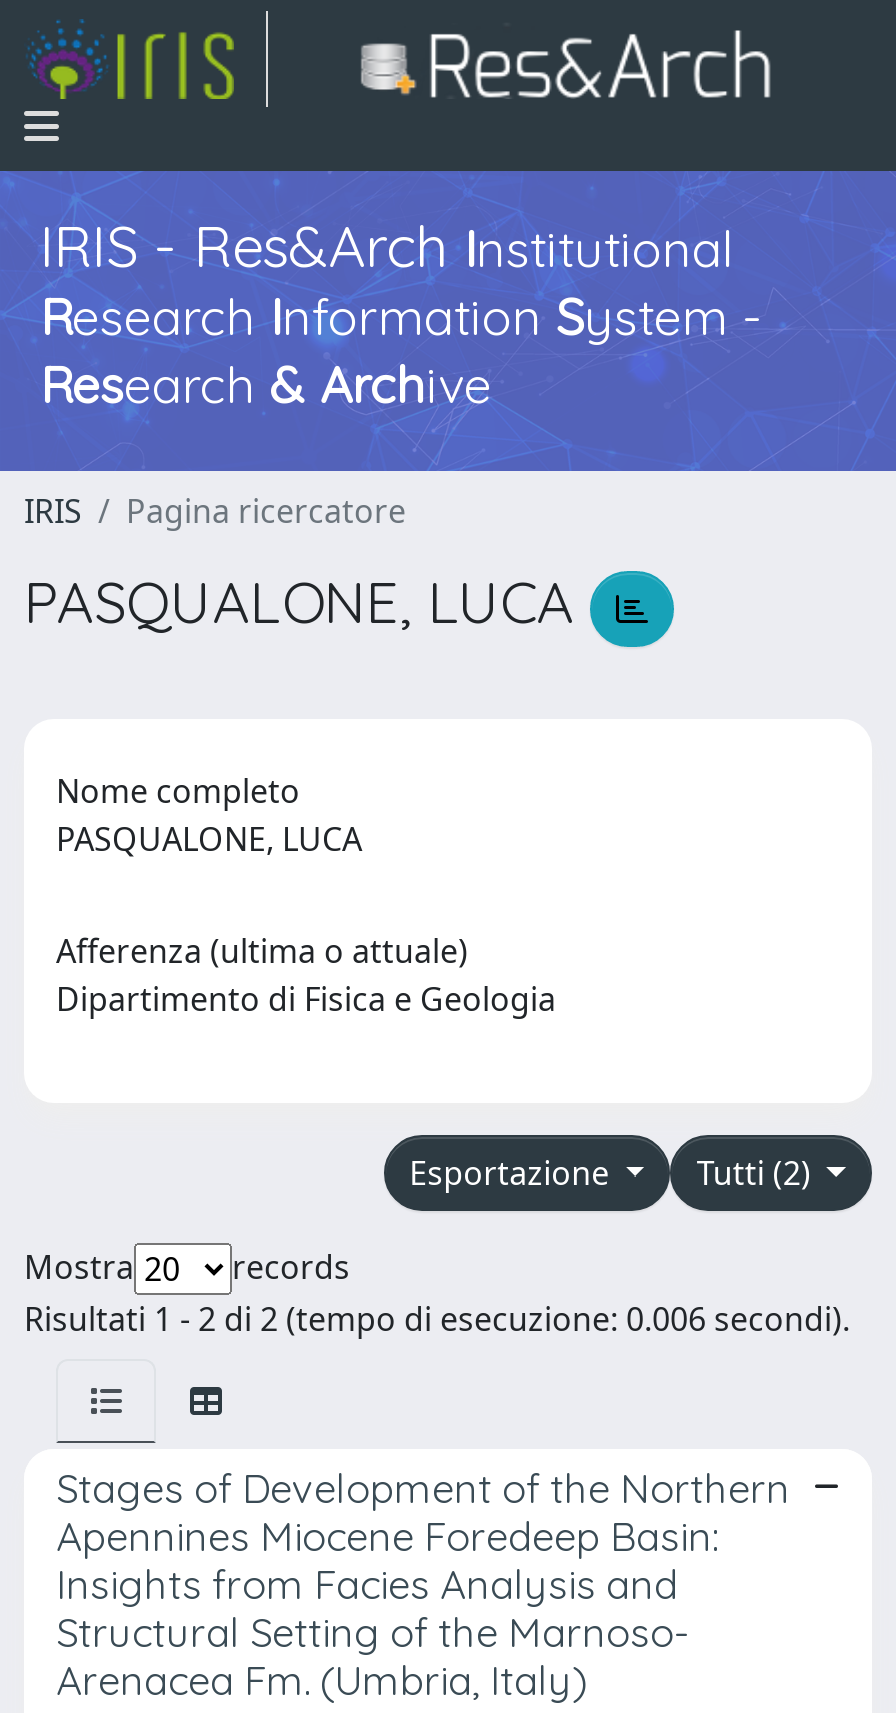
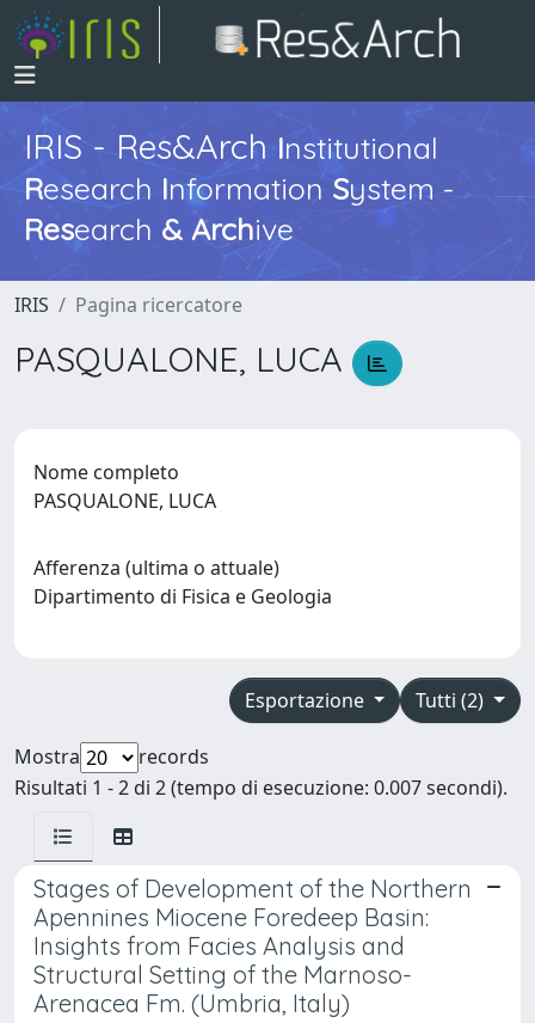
[24,1297,850,1341] Risultati 1 - 2 di 2 (tempo di esecuzione: 0.006 secondi). -> [14,774,508,800] Risultati 1 - 2 di 2 (tempo di esecuzione: 0.007 secondi).

